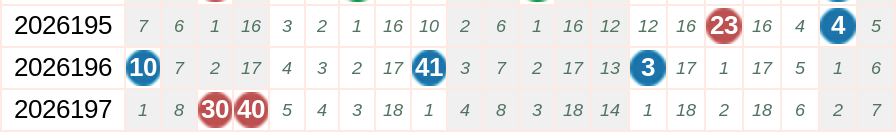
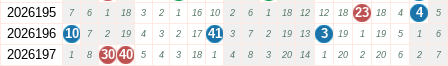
[241,16,261,36] 16 -> [120,8,130,18] 18
[563,16,583,36] 16 -> [281,8,291,18] 18
[676,16,696,36] 16 -> [338,8,348,18] 18
[752,16,772,36] 16 -> [376,8,386,18] 18
[241,58,261,78] 17 -> [120,29,130,39] 19
[563,58,583,78] 17 -> [281,29,291,39] 19
[676,58,696,78] 17 -> [338,29,348,39] 19
[752,58,772,78] 17 -> [376,29,386,39] 19
[563,100,583,120] 18 -> [281,50,291,60] 20
[676,100,696,120] 18 -> [338,50,348,60] 20
[752,100,772,120] 18 -> [376,50,386,60] 20

